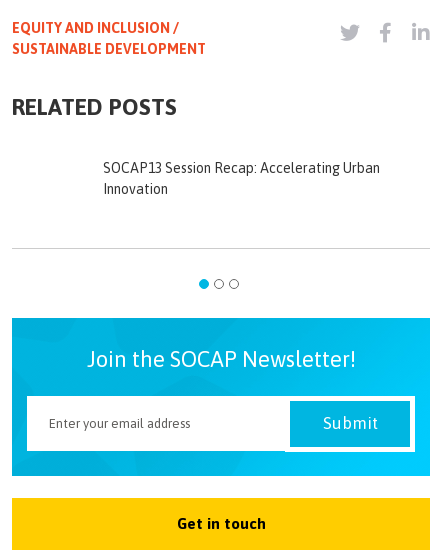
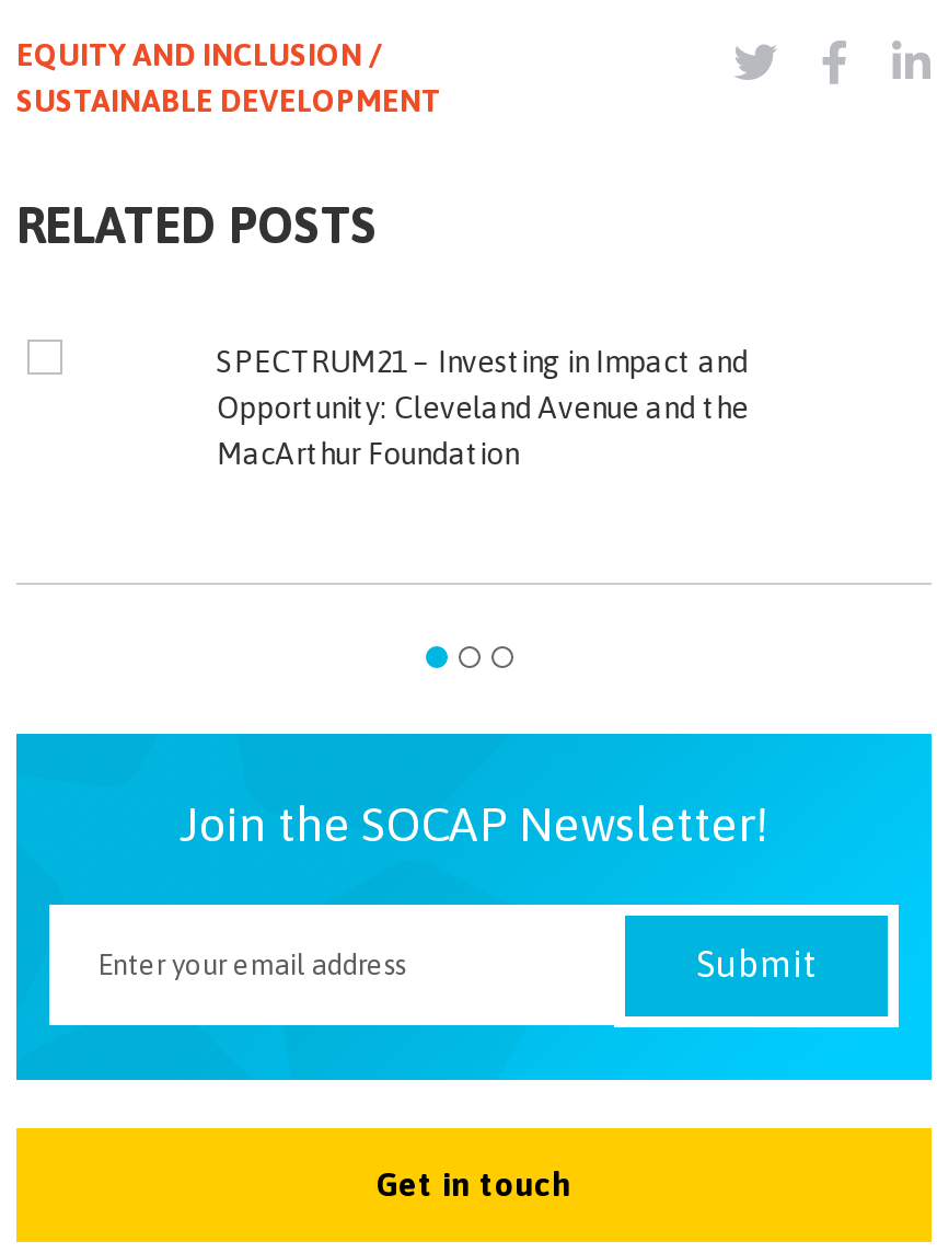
[103,160,380,197] SOCAP13 Session Recap: Accelerating Urban | Innovation -> [216,344,748,471] SPECTRUM21 – Investing in Impact and | Opportunity: Cleveland Avenue and the | MacArthur Foundation

